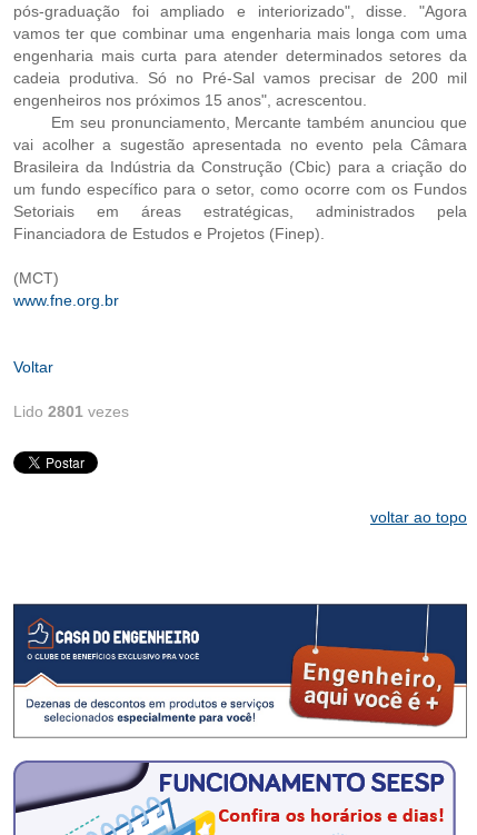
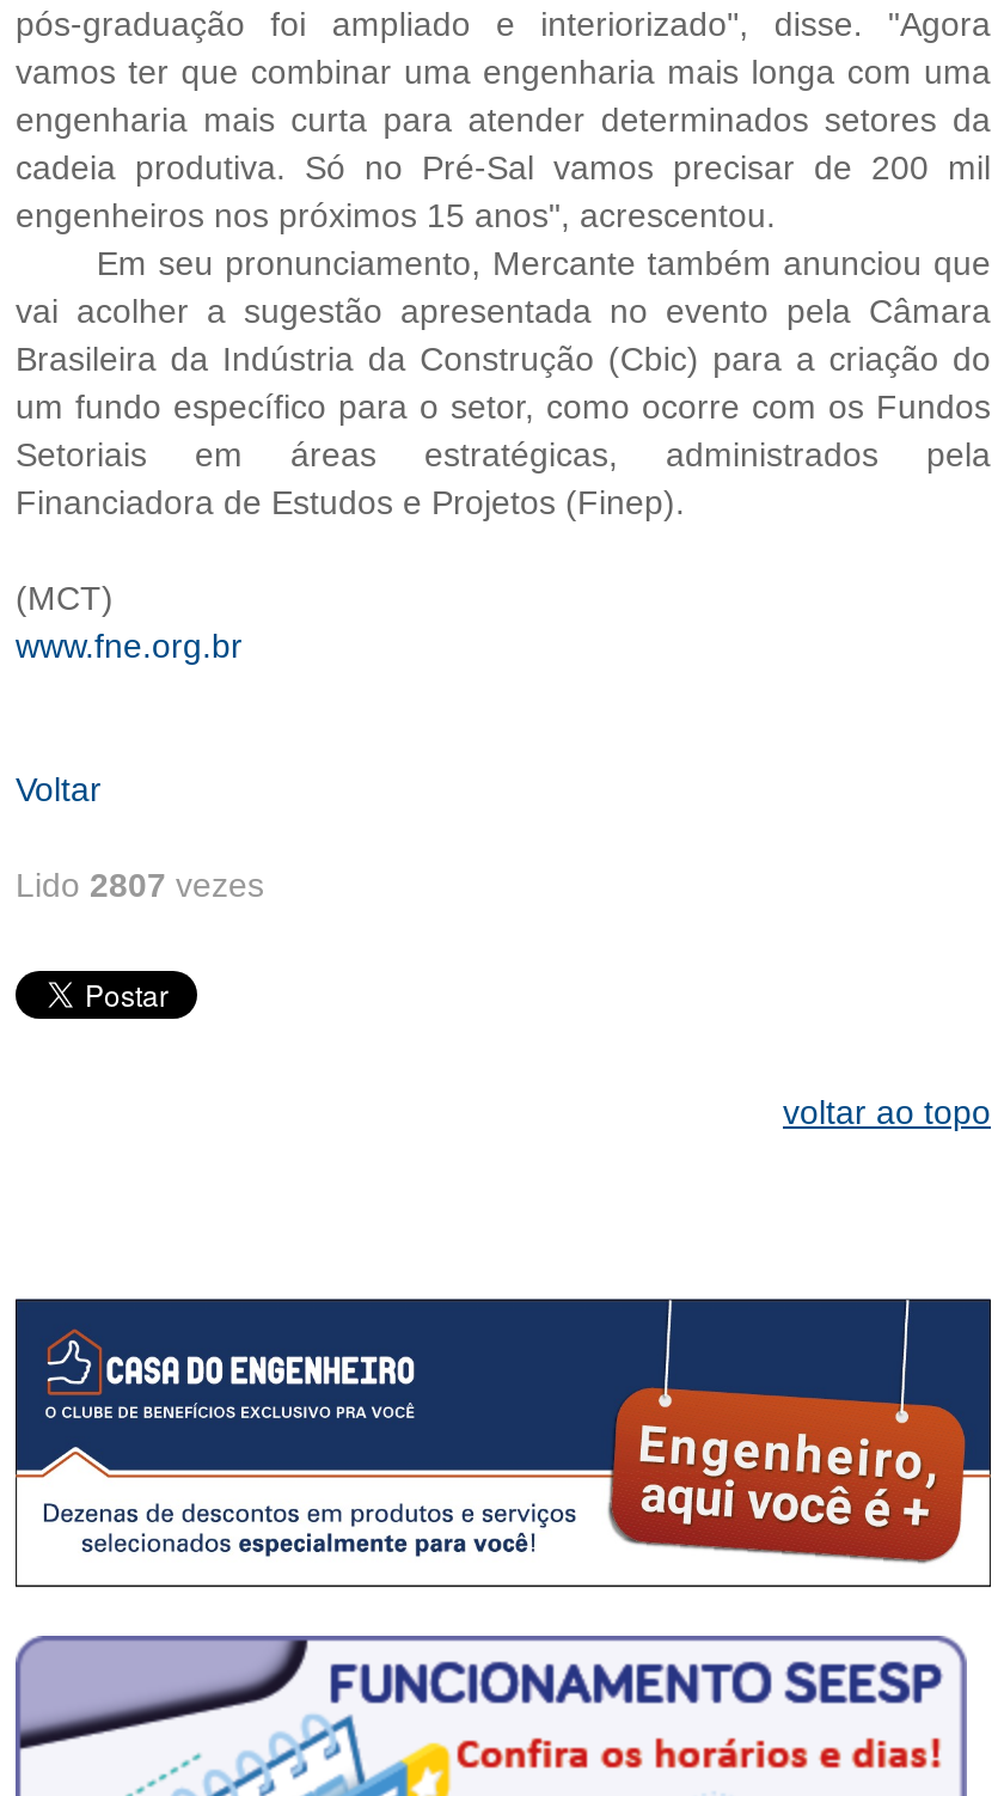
[13,403,129,421] Lido 2801 vezes -> [16,867,264,905] Lido 2807 vezes

